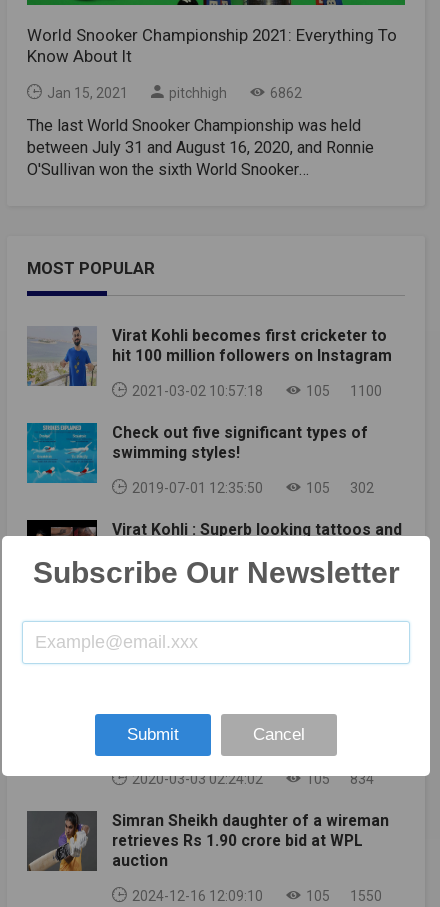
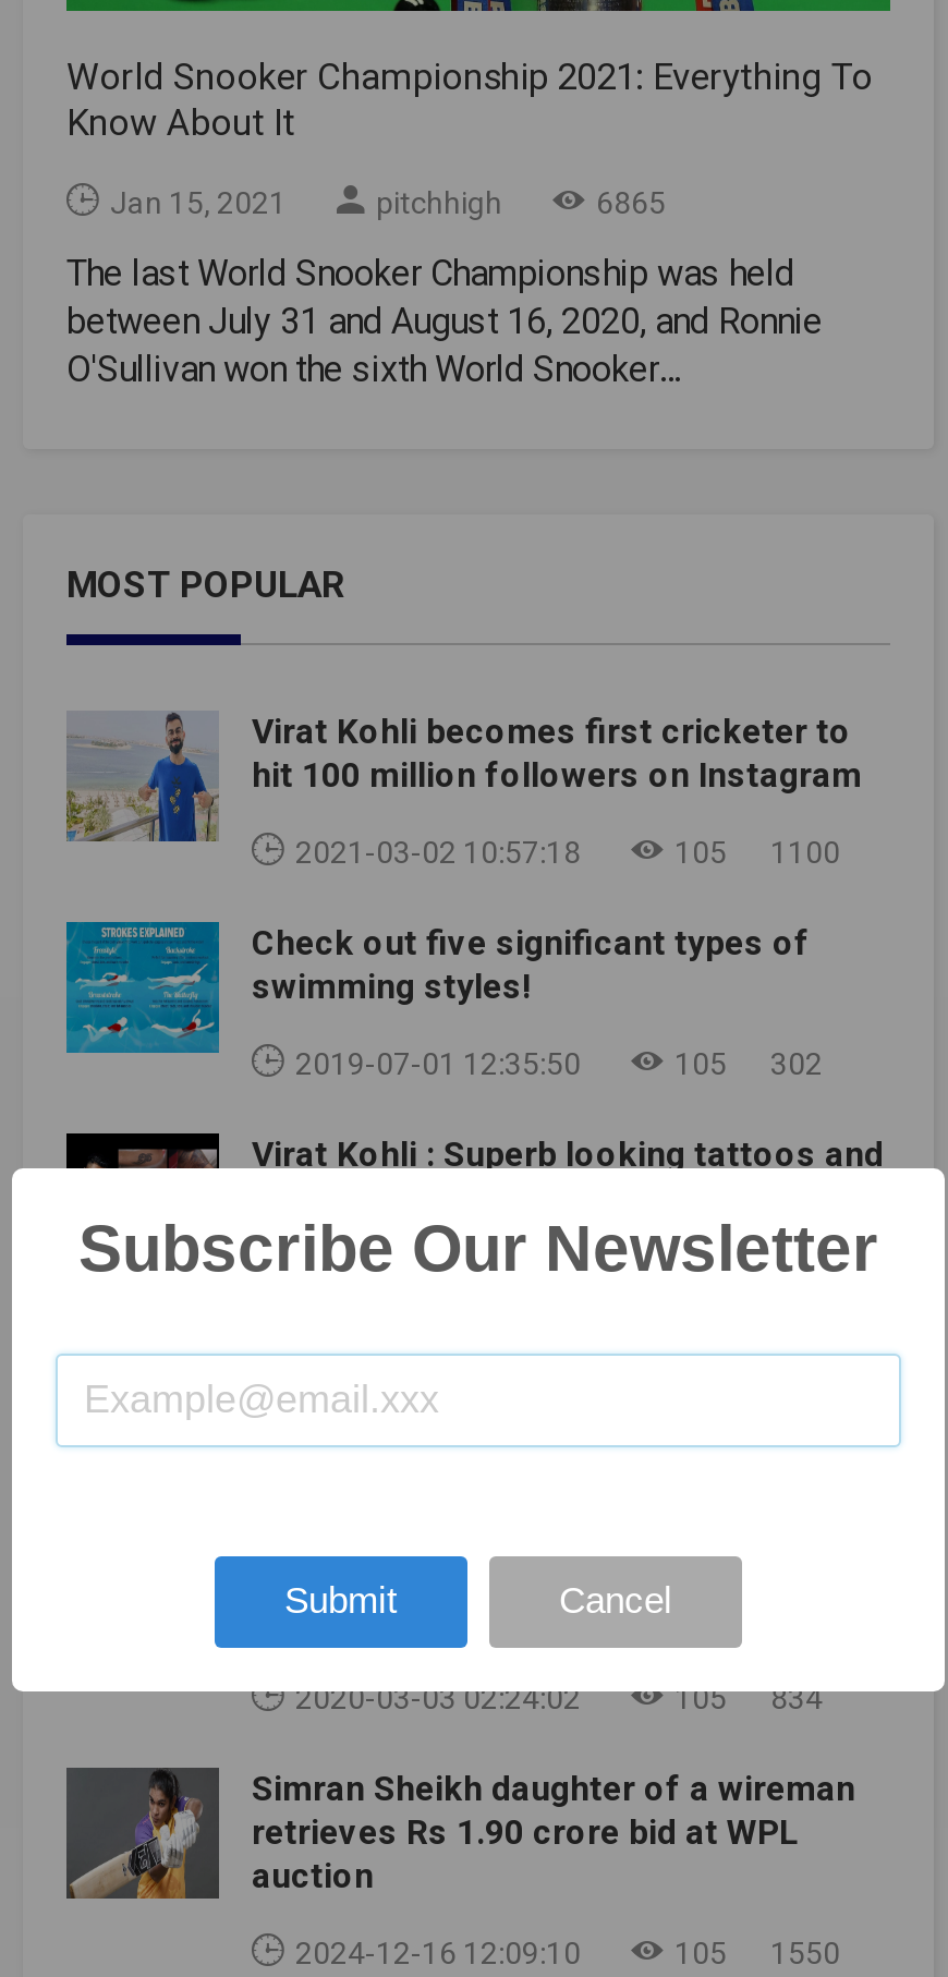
[270,85,302,101] 6862 -> [596,185,666,220] 6865

